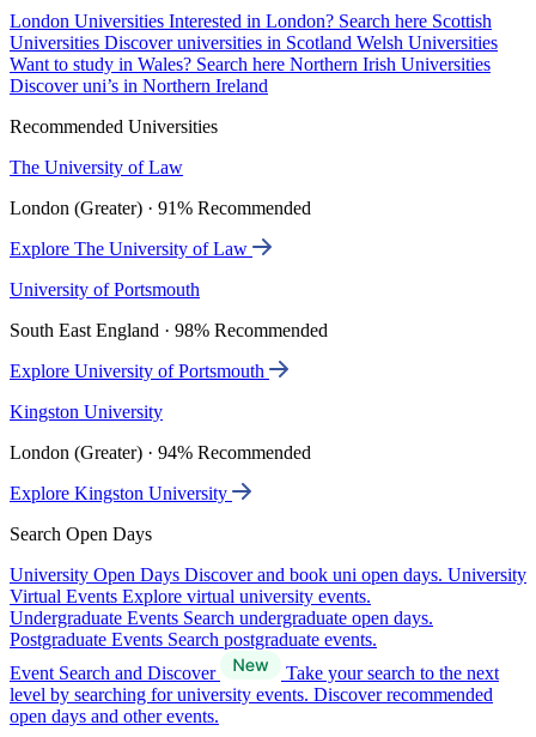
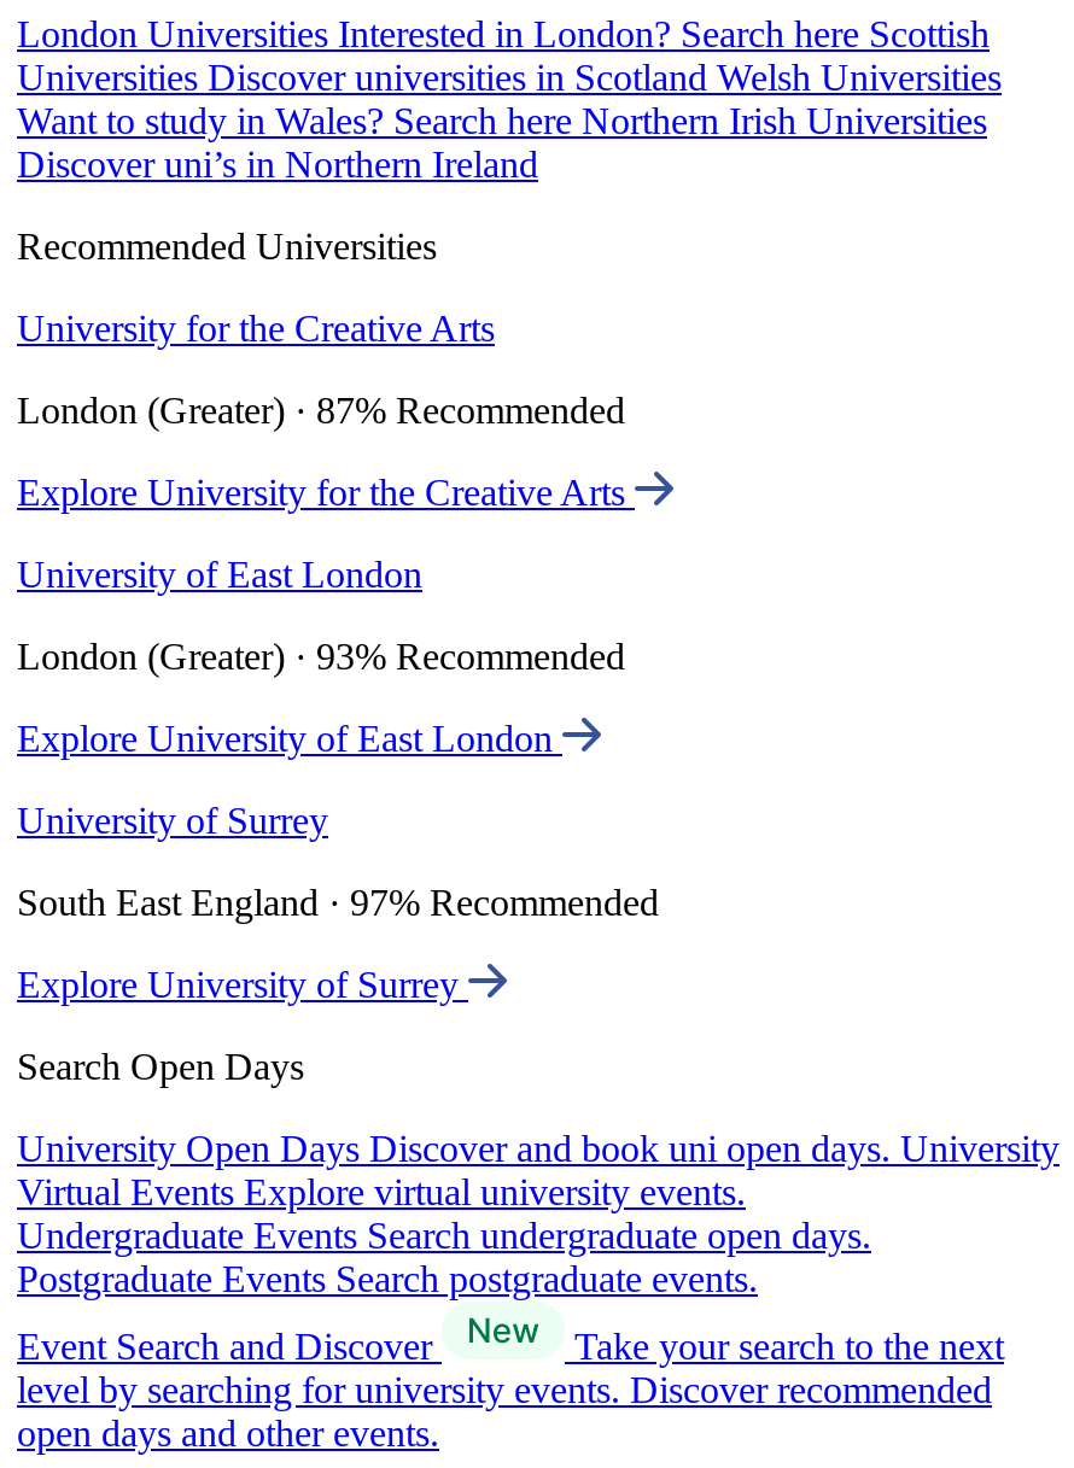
[10,157,183,177] The University of Law -> [17,308,495,349] University for the Creative Arts
[10,198,311,218] London (Greater) · 91% Recommended -> [17,390,625,431] London (Greater) · 87% Recommended
[10,239,252,259] Explore The University of Law -> [17,472,635,513] Explore University for the Creative Arts
[10,279,200,300] University of Portsmouth -> [17,554,422,595] University of East London
[10,320,328,340] South East England · 98% Recommended -> [17,636,625,677] London (Greater) · 93% Recommended
[10,361,269,381] Explore University of Portsmouth -> [17,718,562,759] Explore University of East London
[10,402,163,422] Kingston University -> [17,800,328,841] University of Surrey
[10,442,311,463] London (Greater) · 94% Recommended -> [17,882,659,923] South East England · 97% Recommended
[10,483,232,503] Explore Kingston University -> [17,964,468,1005] Explore University of Surrey

